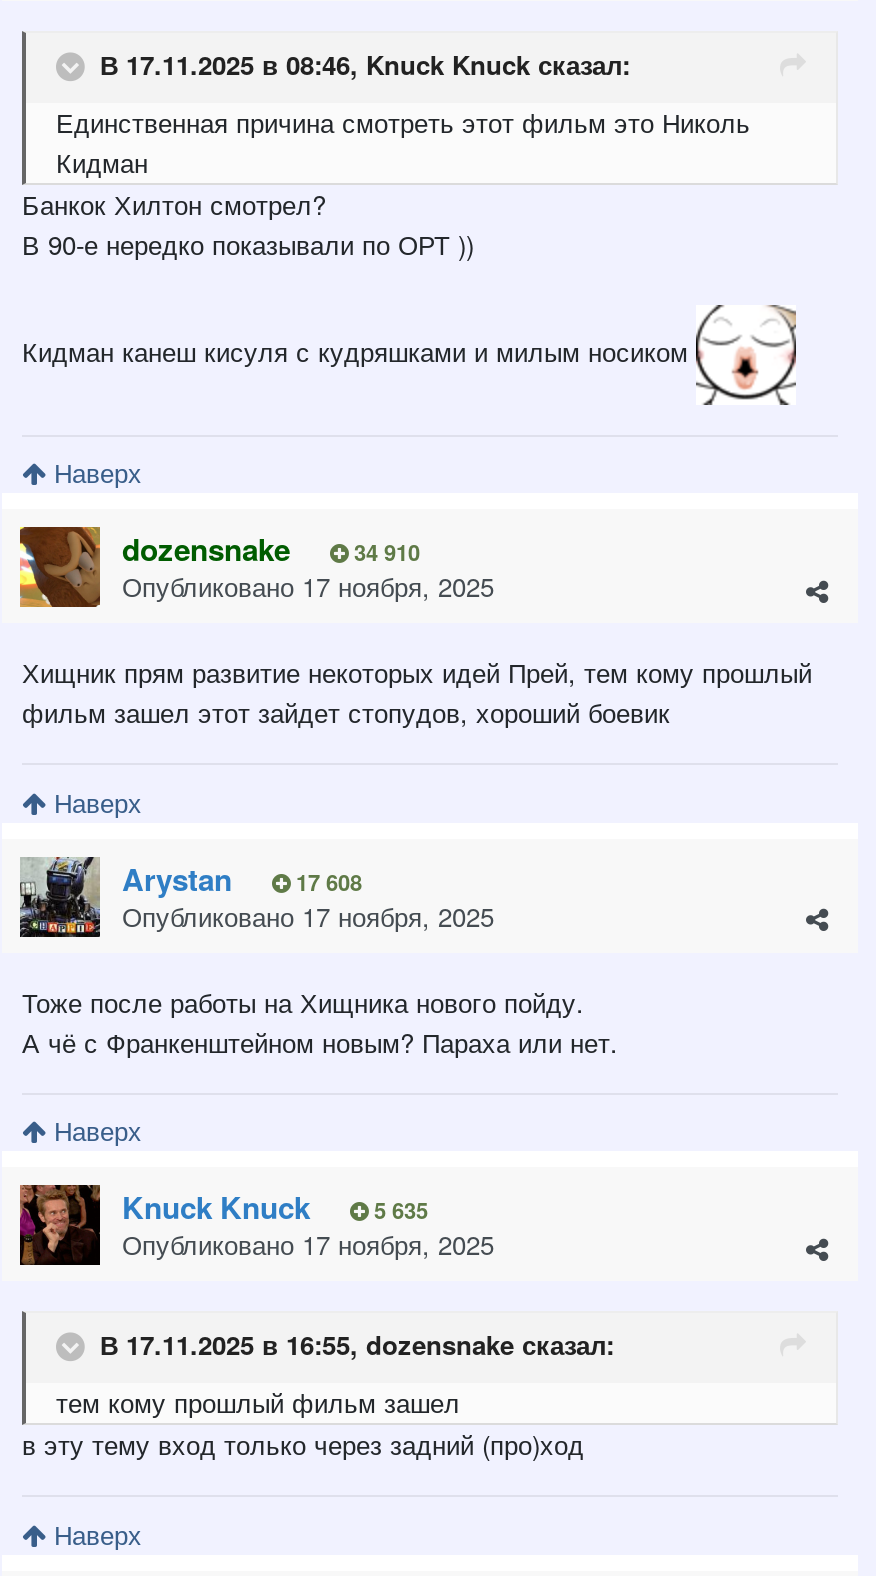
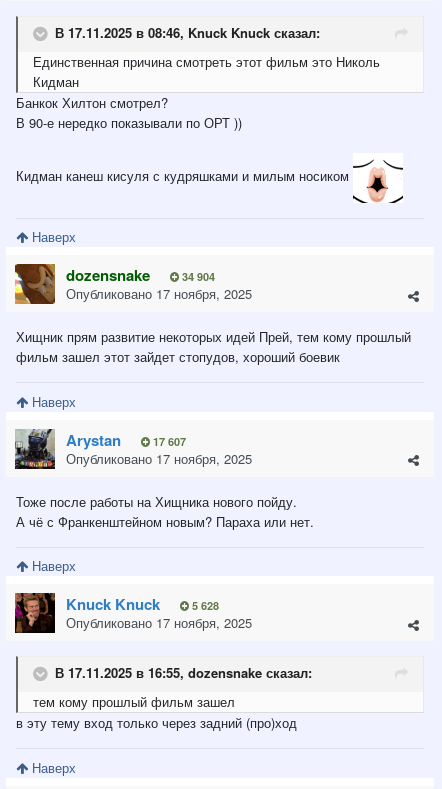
[696,303,798,405] [image] -> [352,153,404,204] [image]
[122,527,420,571] dozensnake 34 910 -> [66,264,215,286] dozensnake 34 904
[122,857,362,901] Arystan 17 608 -> [66,429,186,451] Arystan 17 607
[122,1186,428,1230] Knuck Knuck 5 635 -> [66,593,219,615] Knuck Knuck 5 628

